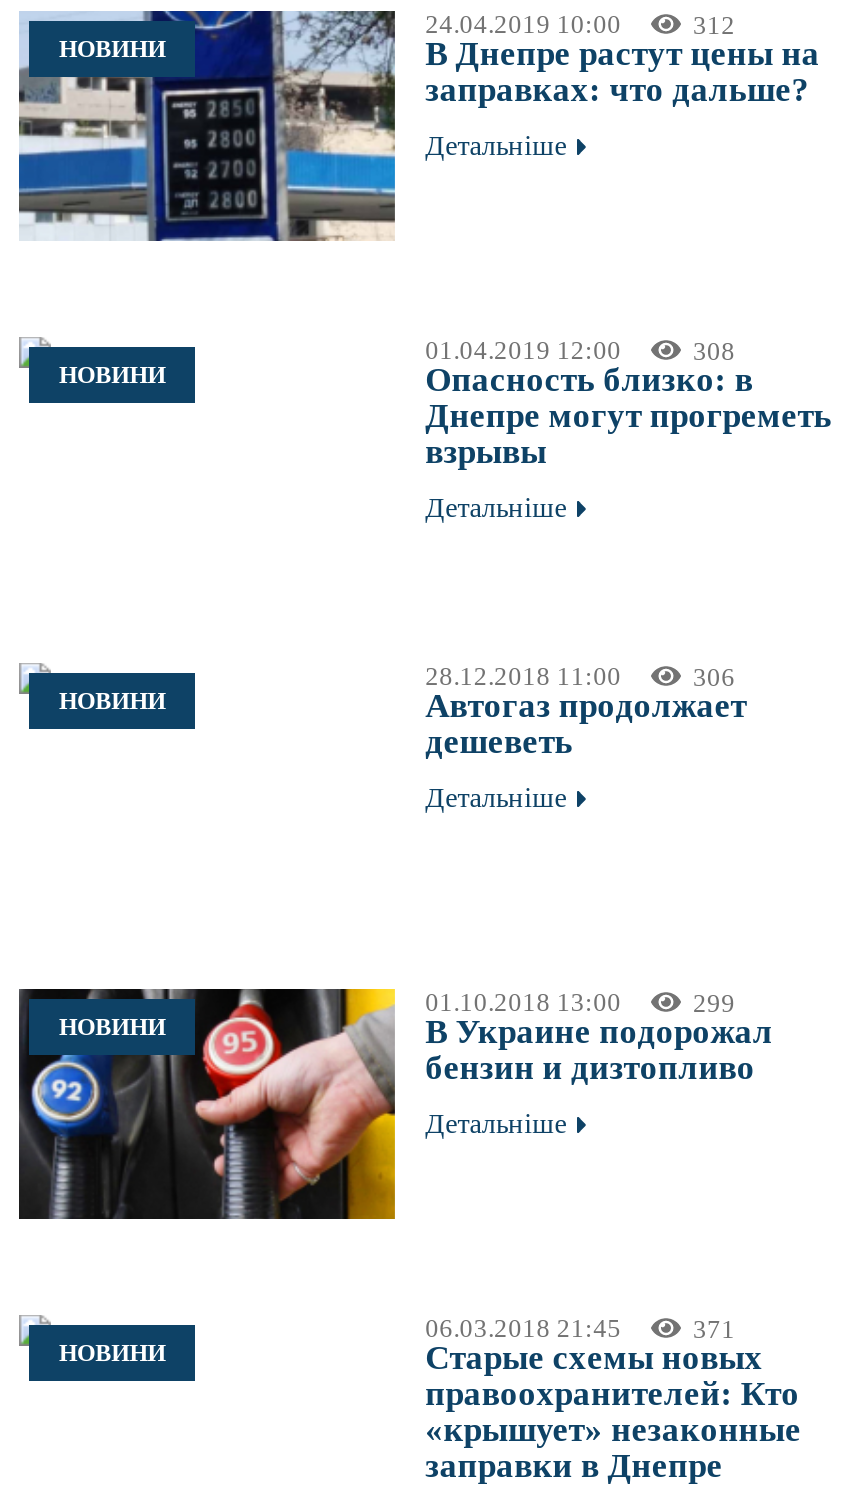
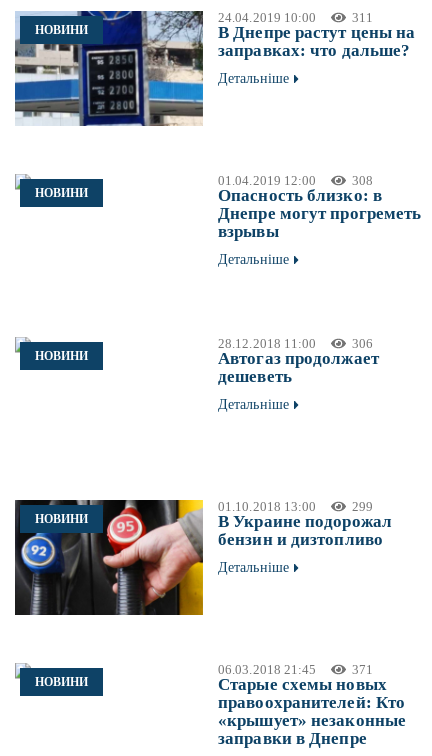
[693,10,735,40] 312 -> [352,10,373,25] 311

